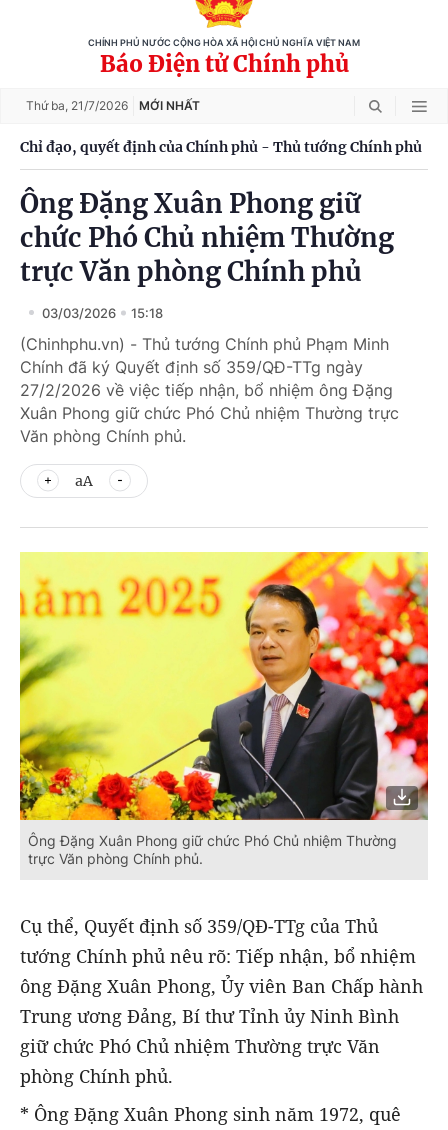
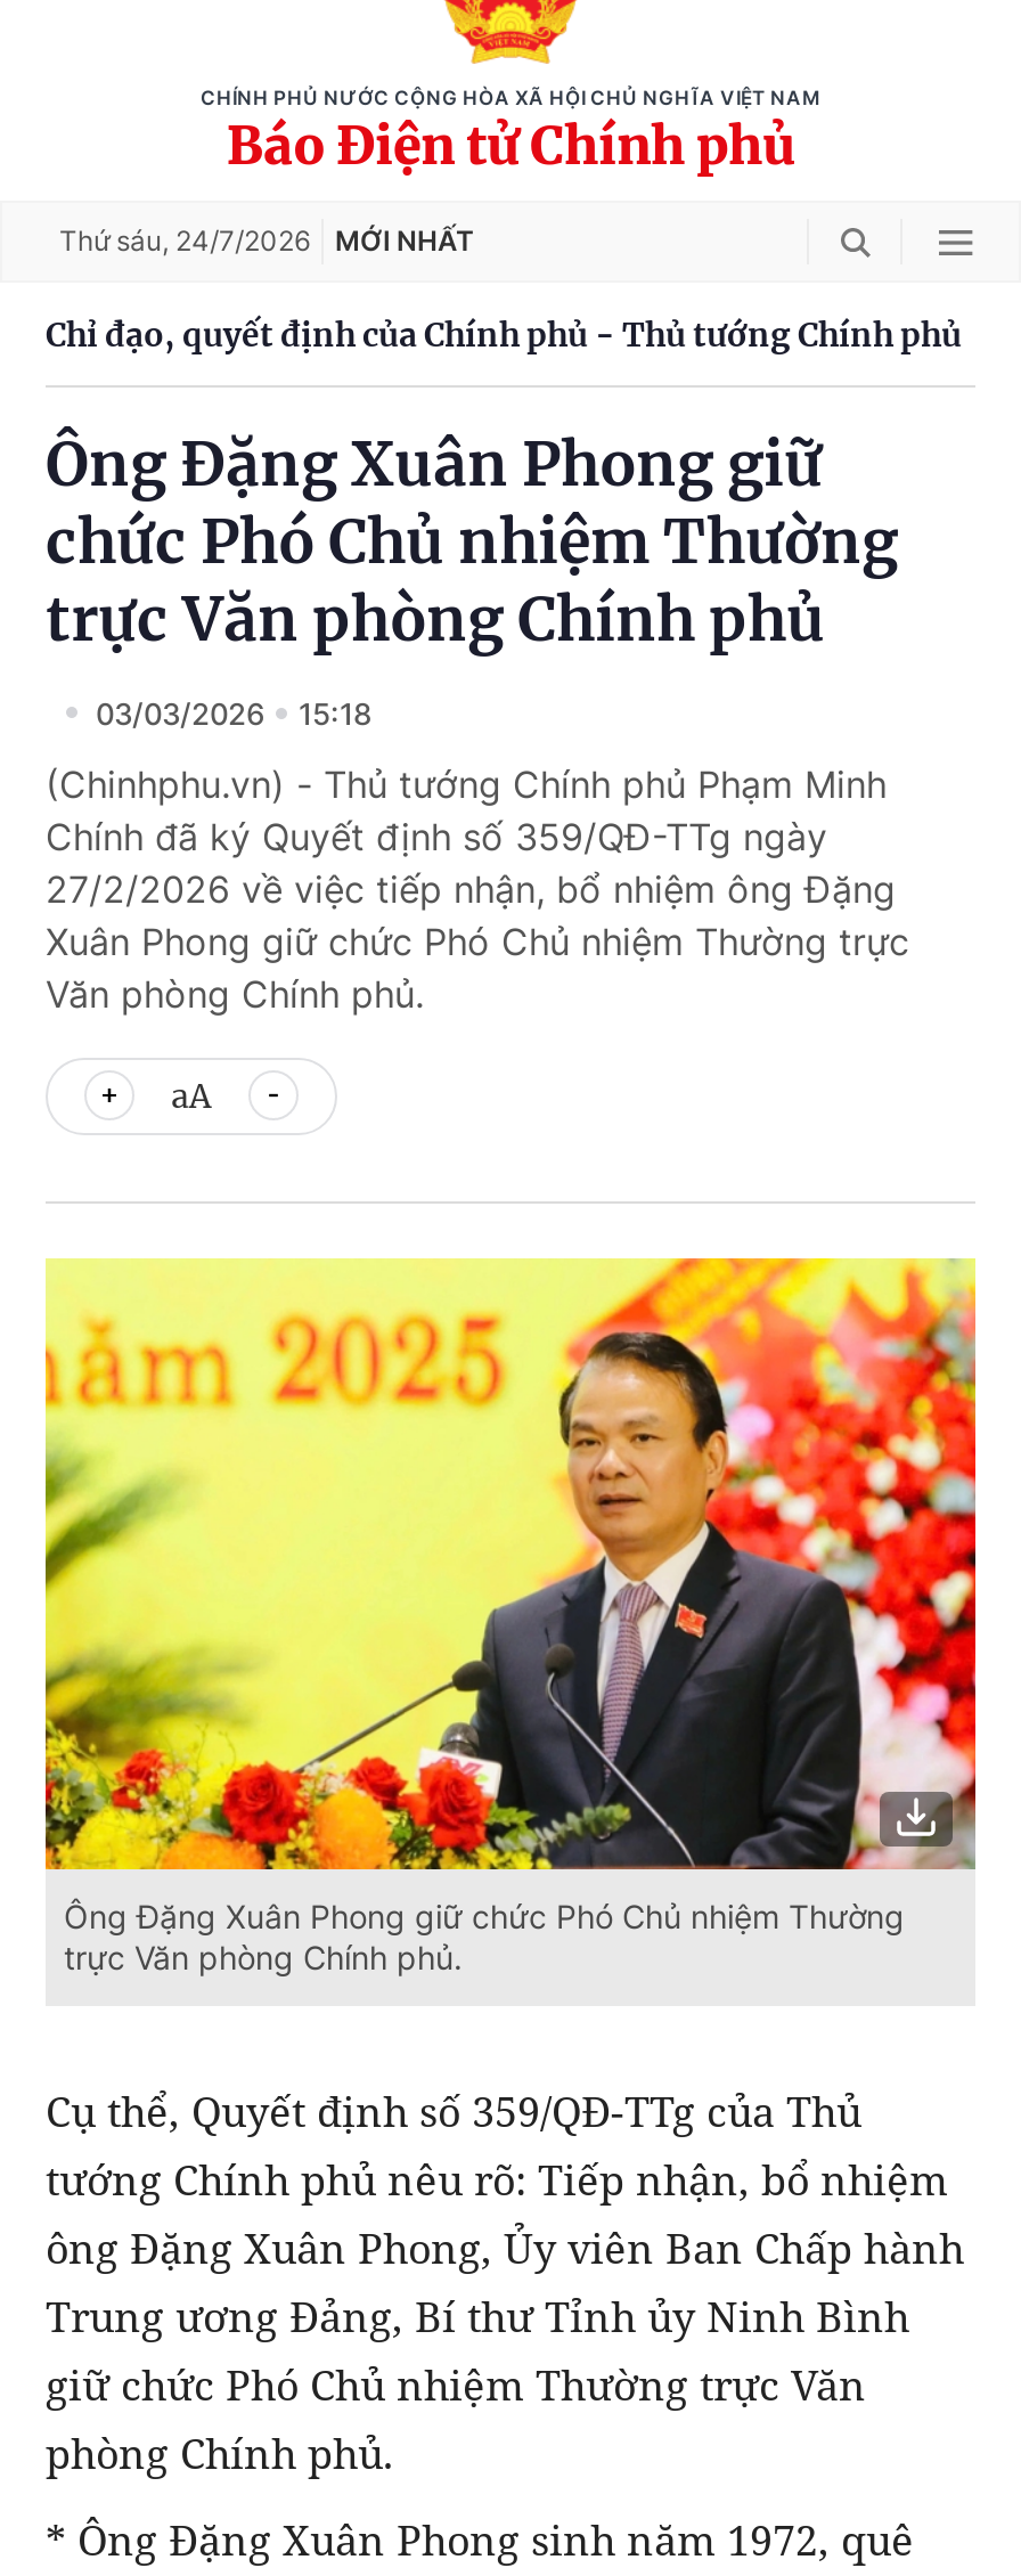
[26,98,200,113] Thứ ba, 21/7/2026 MỚI NHẤT -> [59,223,474,258] Thứ sáu, 24/7/2026 MỚI NHẤT

